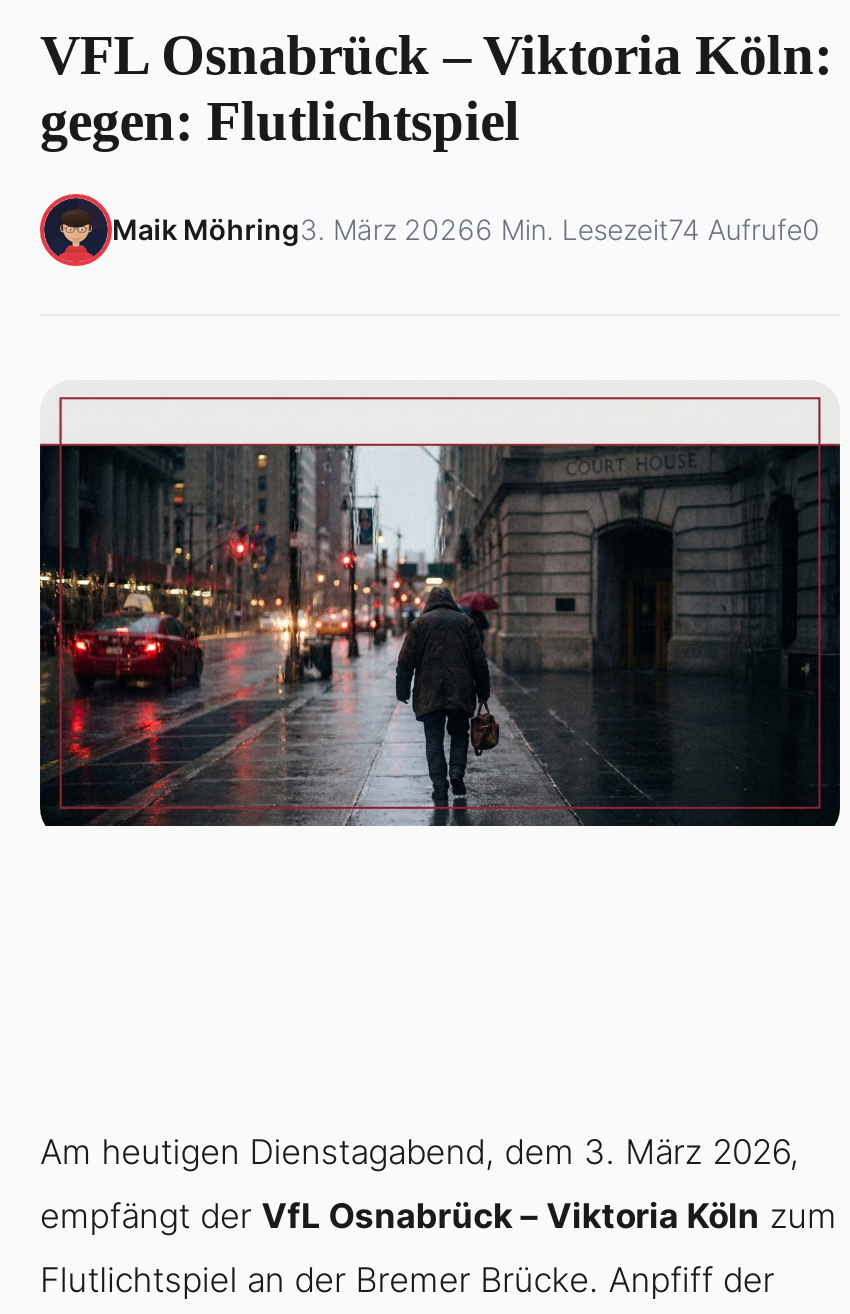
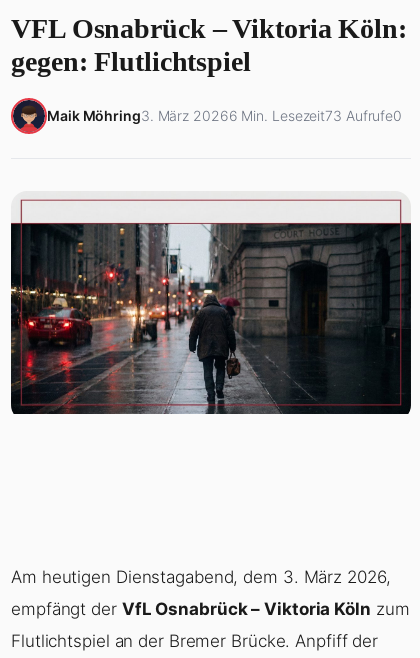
[112,212,820,246] Maik Möhring3. März 20266 Min. Lesezeit74 Aufrufe0 -> [47,107,402,124] Maik Möhring3. März 20266 Min. Lesezeit73 Aufrufe0

